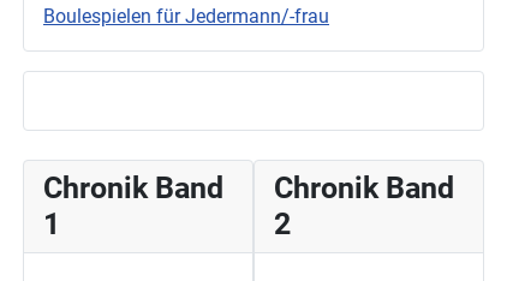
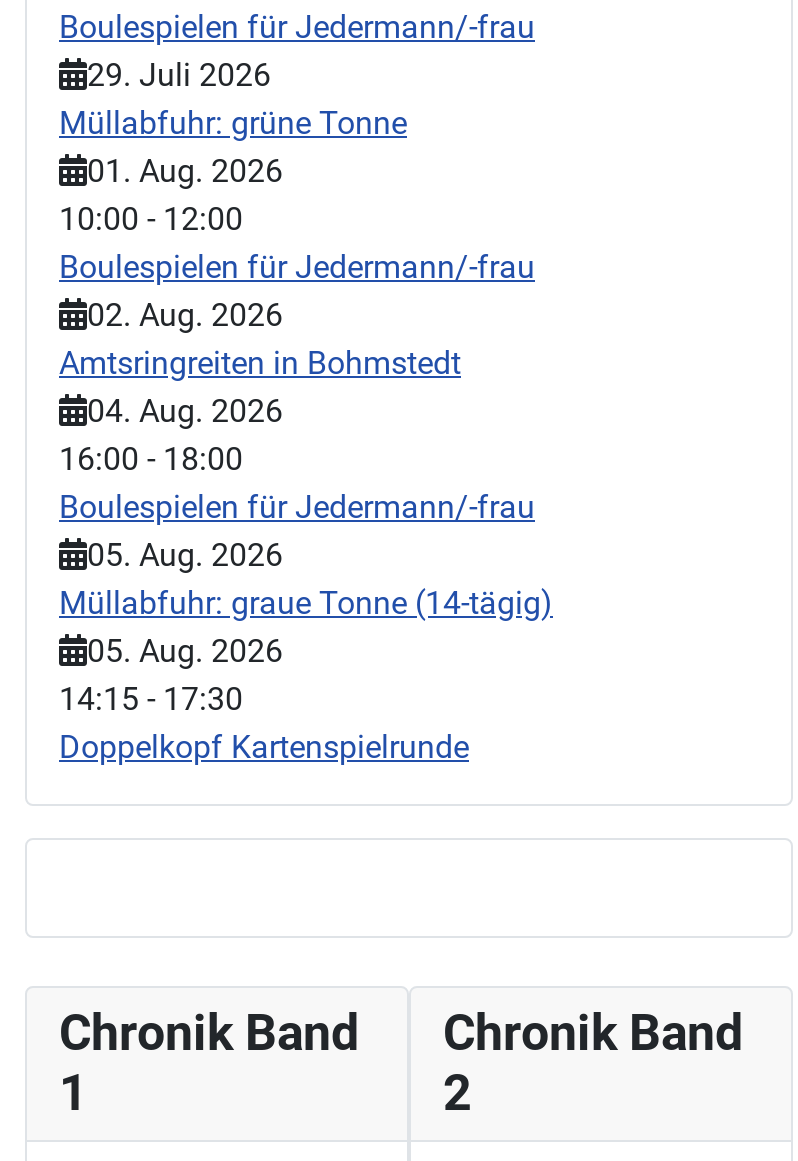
none -> [59,55,553,765] 29. Juli 2026 | Müllabfuhr: grüne Tonne | 01. Aug. 2026 | 10:00 - 12:00 | Boulespielen für Jedermann/-frau | 02. Aug. 2026 | Amtsringreiten in Bohmstedt | 04. Aug. 2026 | 16:00 - 18:00 | Boulespielen für Jedermann/-frau | 05. Aug. 2026 | Müllabfuhr: graue Tonne (14-tägig) | 05. Aug. 2026 | 14:15 - 17:30 | Doppelkopf Kartenspielrunde

